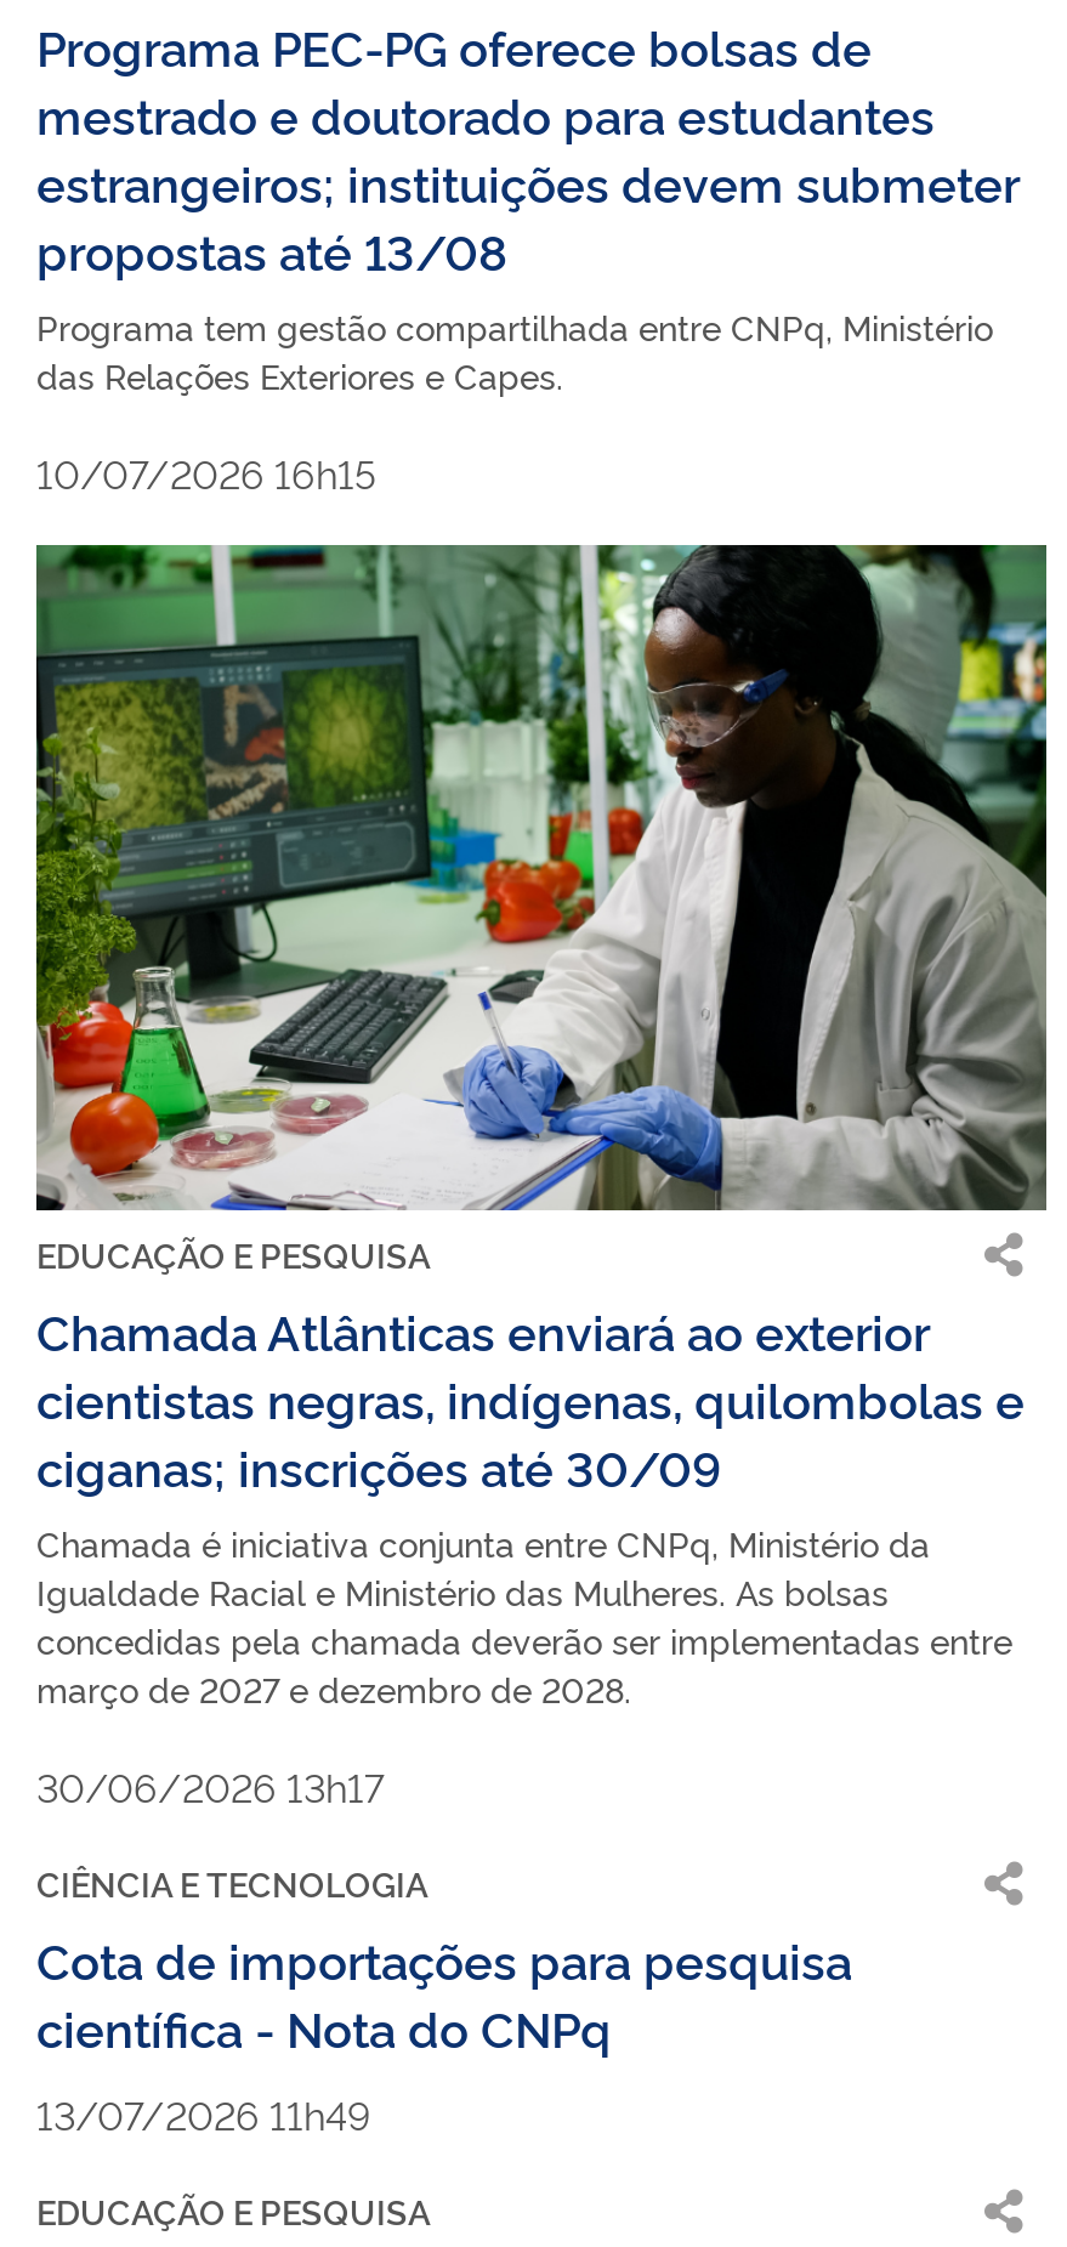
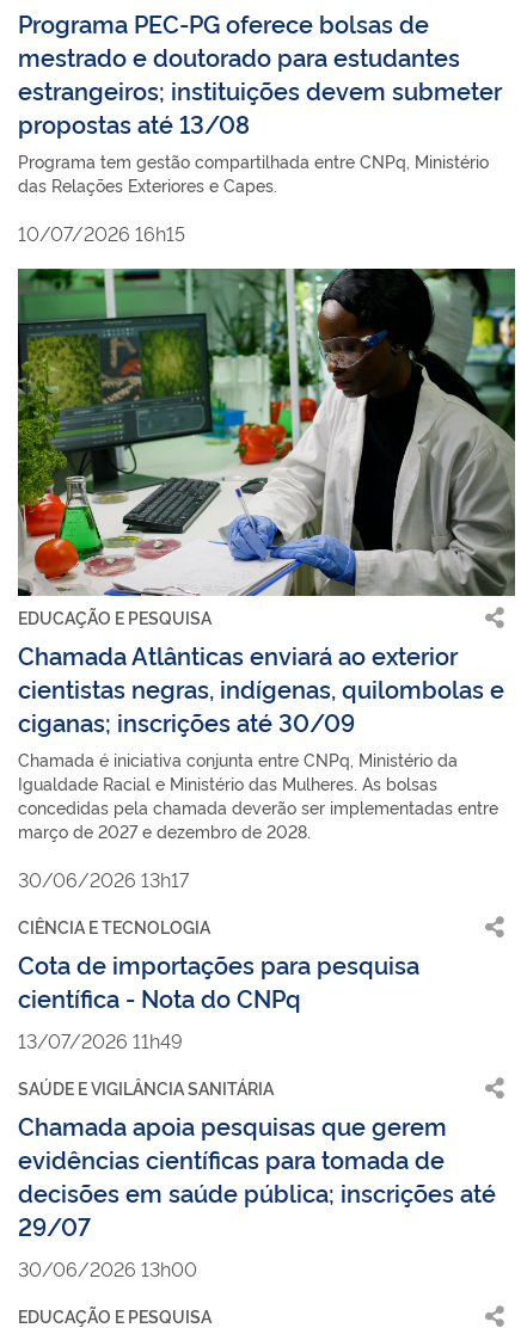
none -> [18,1076,496,1282] SAÚDE E VIGILÂNCIA SANITÁRIA | Chamada apoia pesquisas que gerem | evidências científicas para tomada de | decisões em saúde pública; inscrições até | 29/07 | 30/06/2026 13h00

